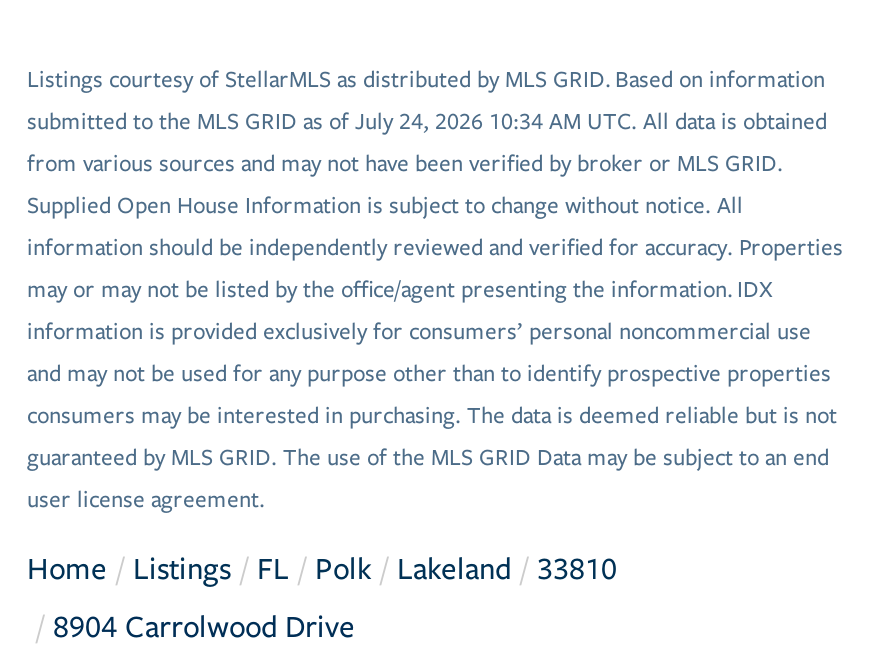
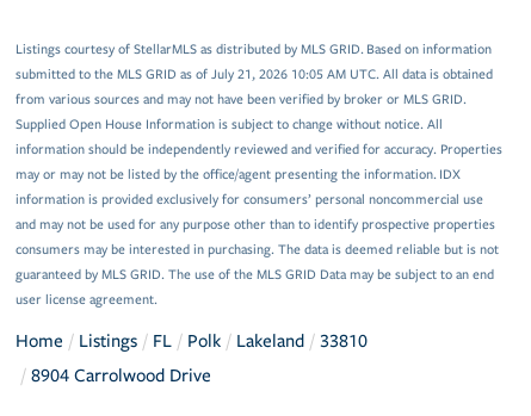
[27,109,827,135] submitted to the MLS GRID as of July 24, 2026 10:34 AM UTC. All data is obtained -> [16,67,493,82] submitted to the MLS GRID as of July 21, 2026 10:05 AM UTC. All data is obtained

